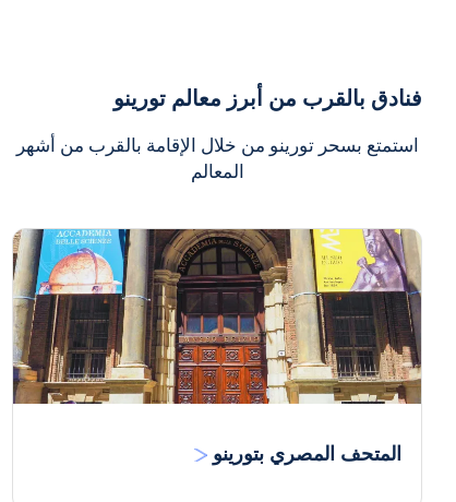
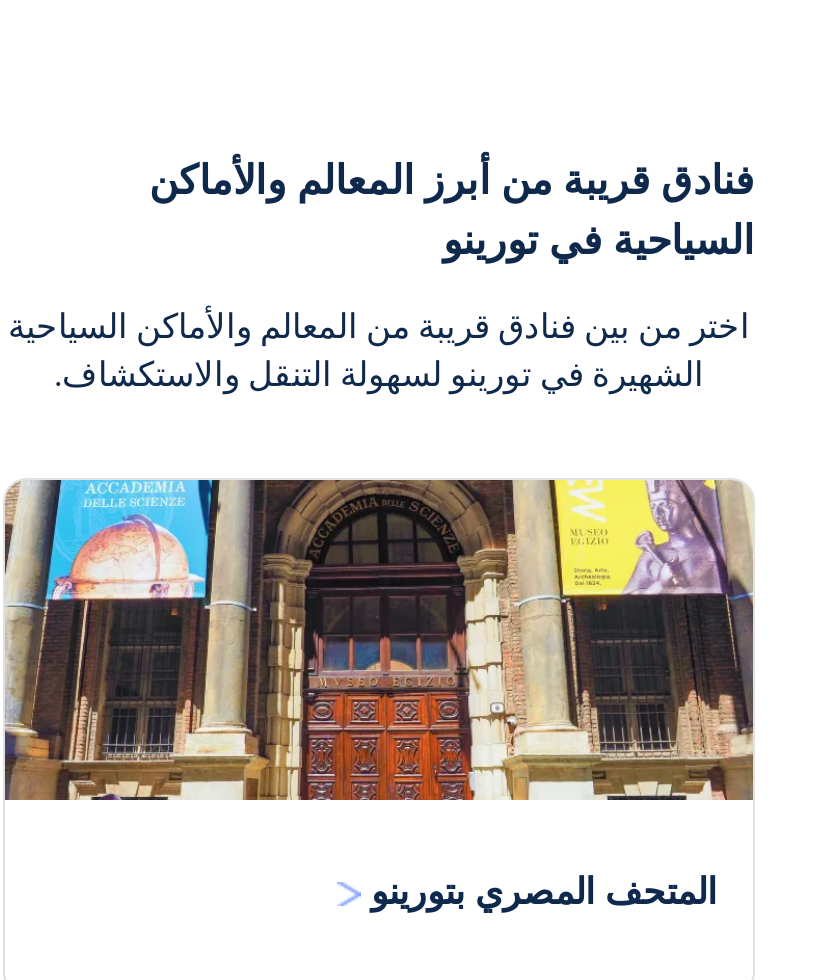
[113,85,422,111] فنادق بالقرب من أبرز معالم تورينو -> [149,156,755,264] فنادق قريبة من أبرز المعالم والأماكن | السياحية في تورينو
[16,134,418,182] استمتع بسحر تورينو من خلال الإقامة بالقرب من أشهر | المعالم -> [8,306,750,394] اختر من بين فنادق قريبة من المعالم والأماكن السياحية | الشهيرة في تورينو لسهولة التنقل والاستكشاف.

